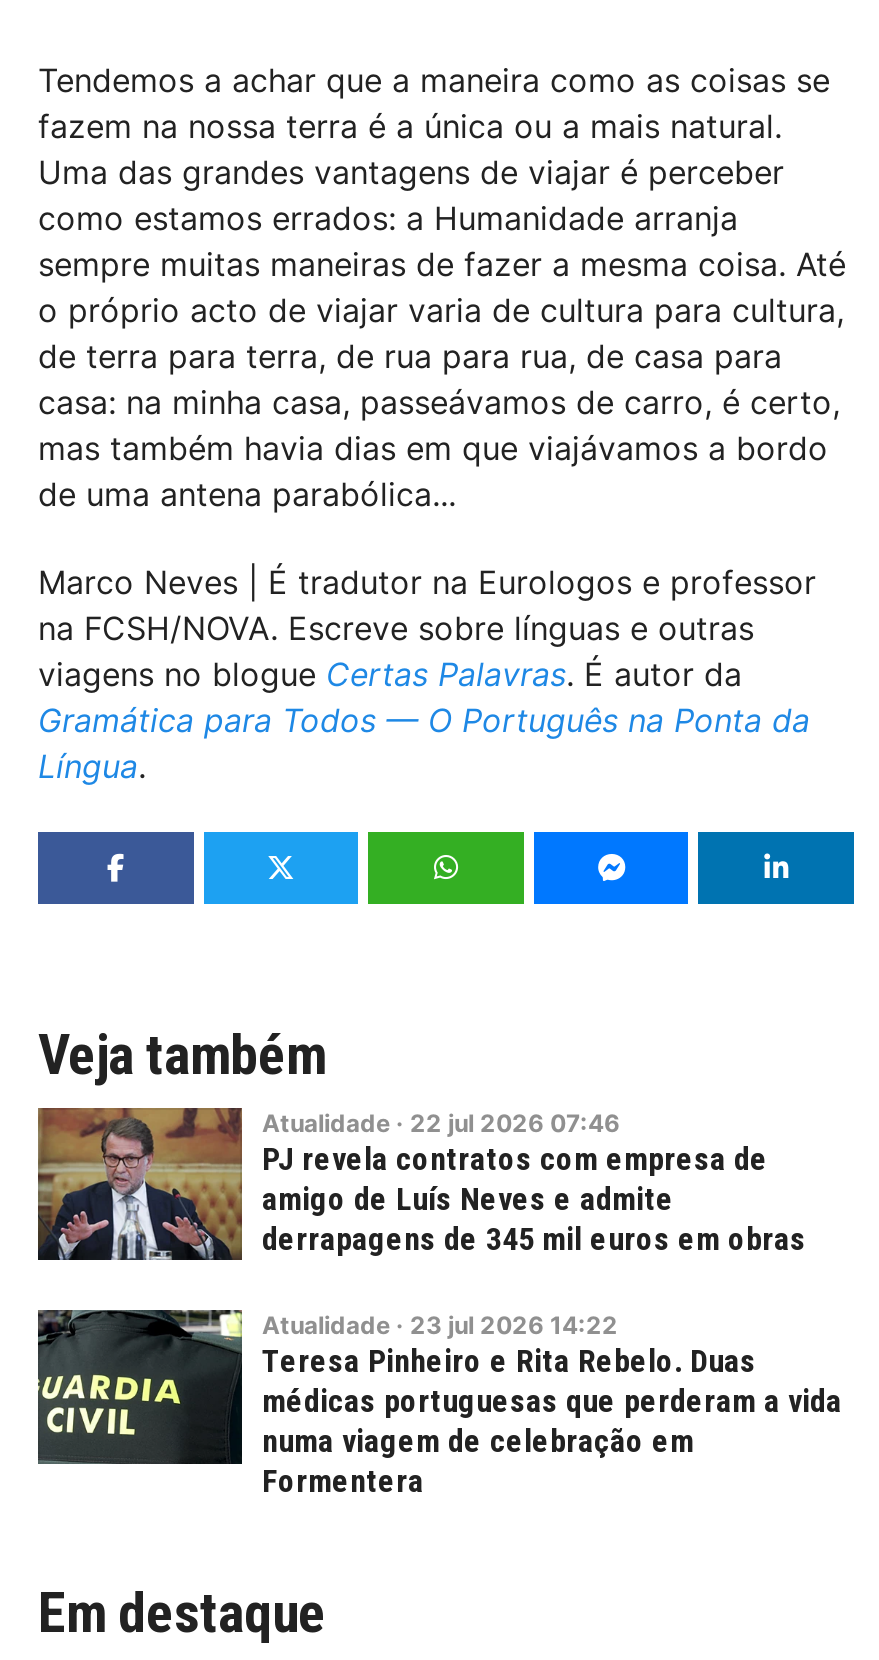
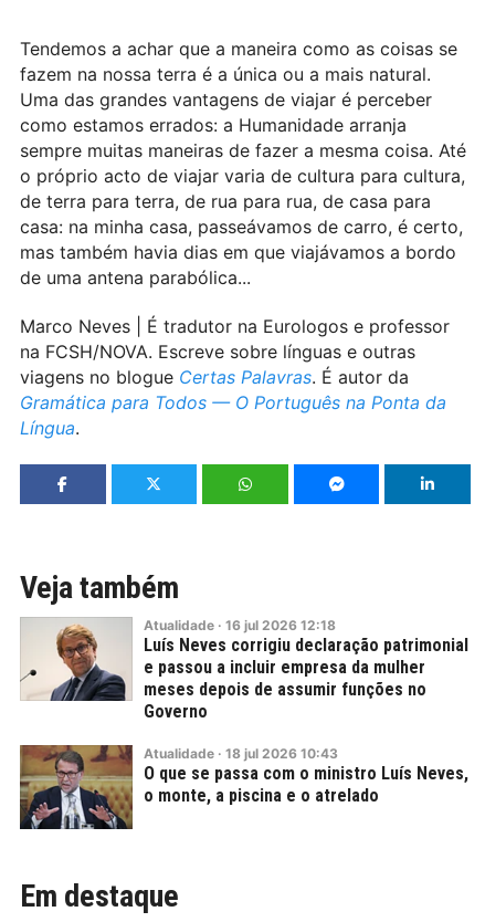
[36,1107,806,1262] [image] | Atualidade · 22 jul 2026 07:46 | PJ revela contratos com empresa de | amigo de Luís Neves e admite | derrapagens de 345 mil euros em obras -> [20,616,468,721] [image] | Atualidade · 16 jul 2026 12:18 | Luís Neves corrigiu declaração patrimonial | e passou a incluir empresa da mulher | meses depois de assumir funções no | Governo
[36,1308,842,1500] [image] | Atualidade · 23 jul 2026 14:22 | Teresa Pinheiro e Rita Rebelo. Duas | médicas portuguesas que perderam a vida | numa viagem de celebração em | Formentera -> [19,729,468,830] [image] | Atualidade · 18 jul 2026 10:43 | O que se passa com o ministro Luís Neves, | o monte, a piscina e o atrelado

